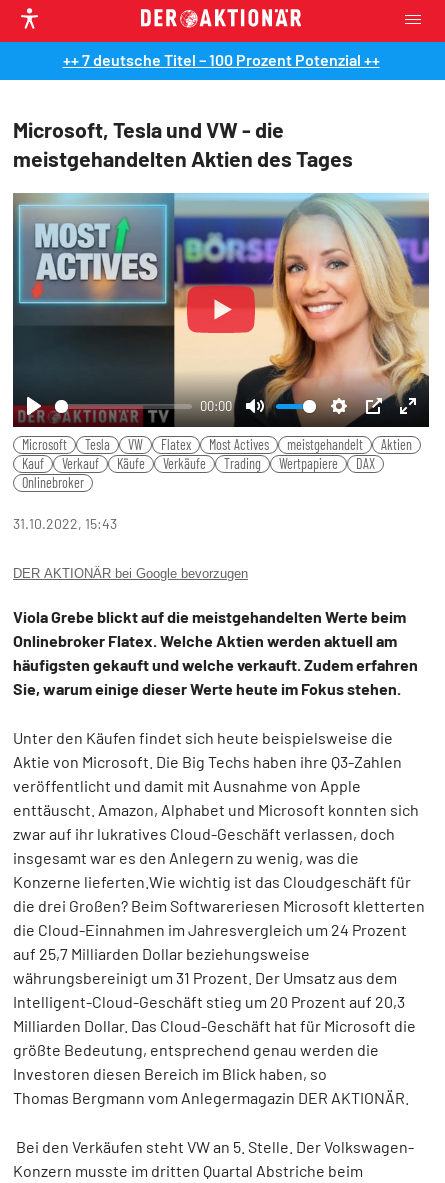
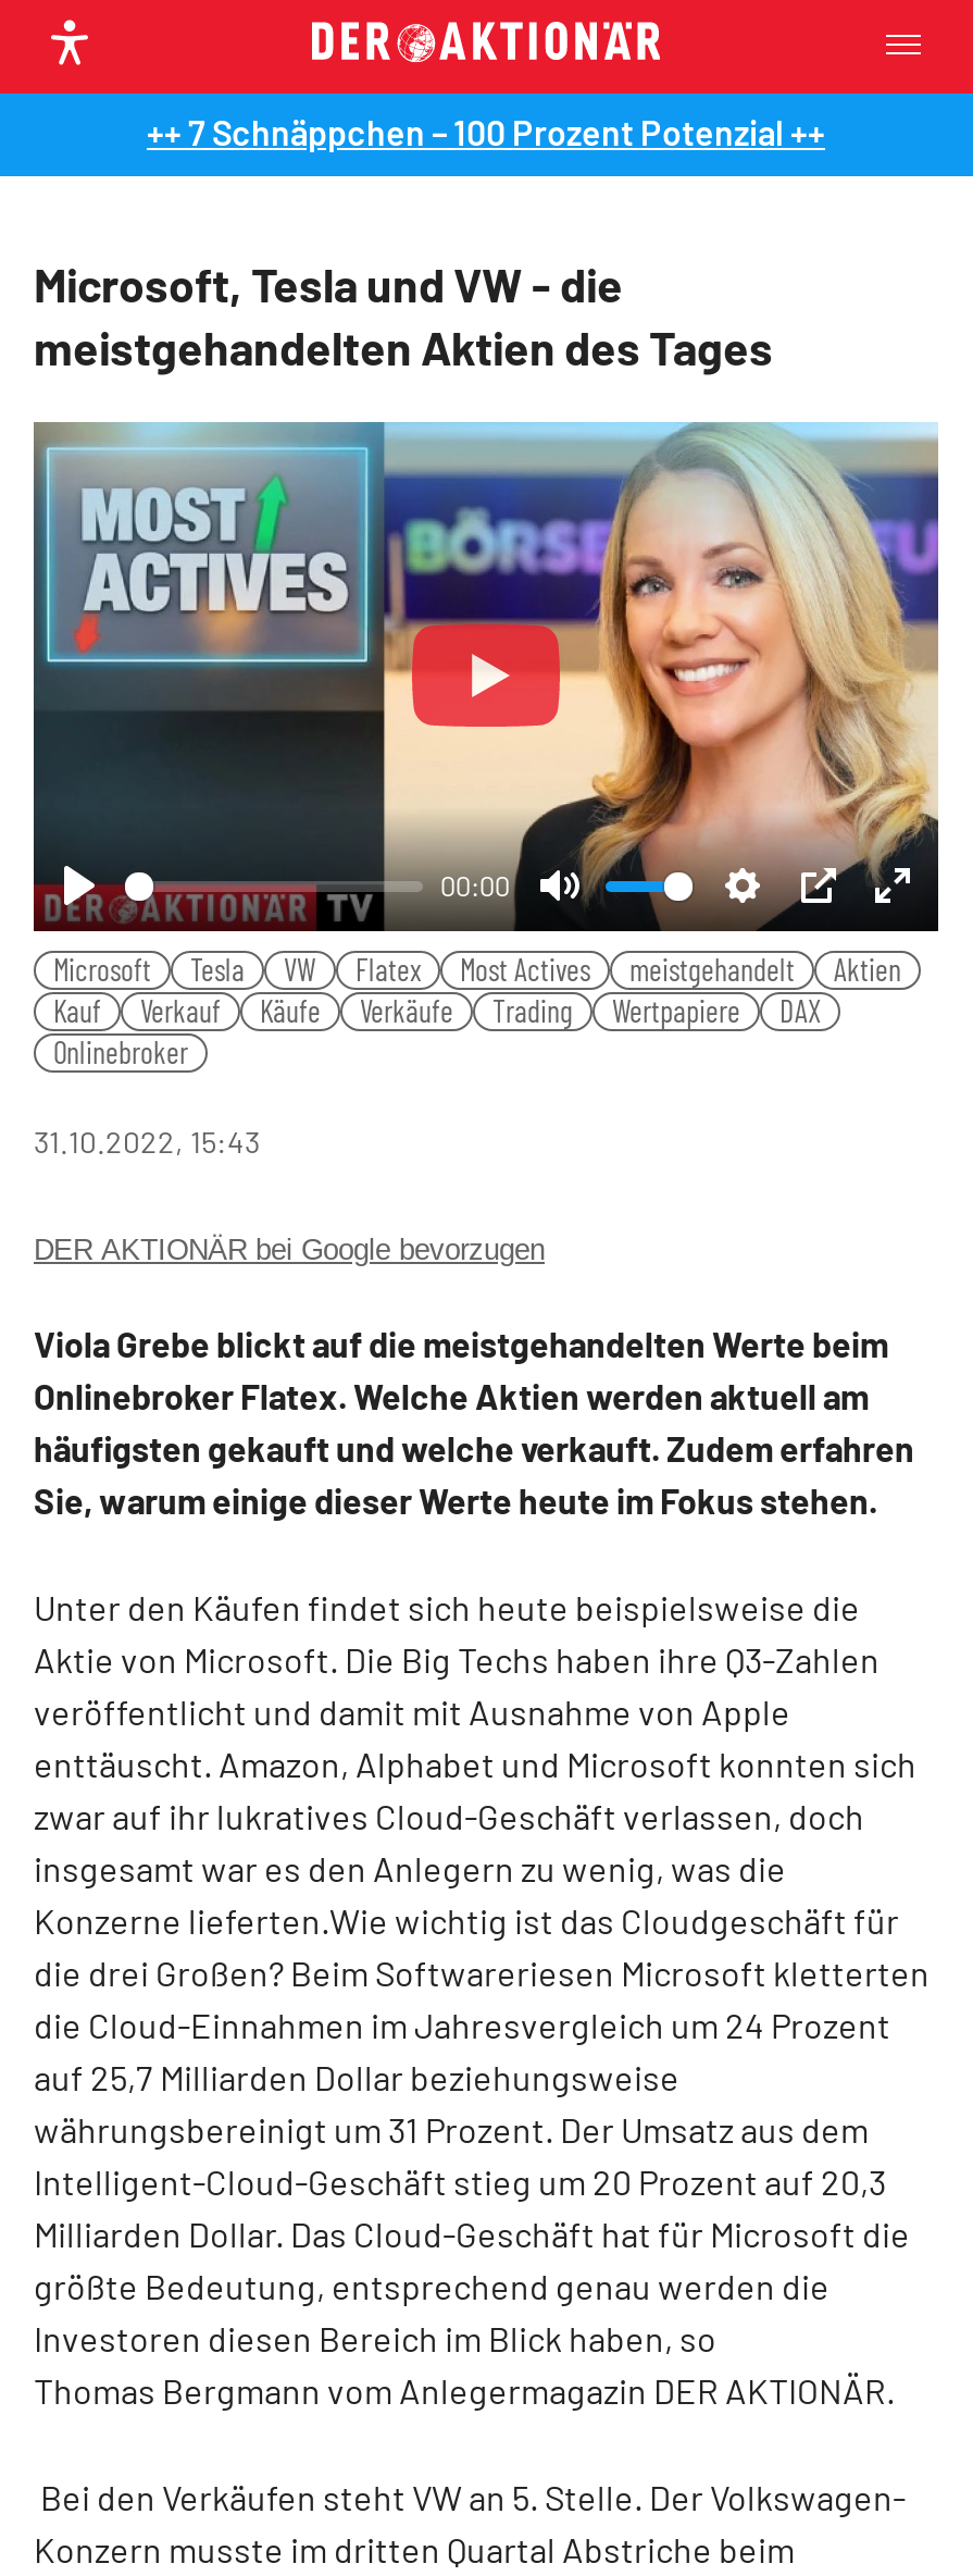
[62,50,379,69] ++ 7 deutsche Titel – 100 Prozent Potenzial ++ -> [147,111,825,152] ++ 7 Schnäppchen – 100 Prozent Potenzial ++

